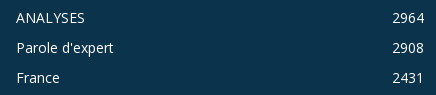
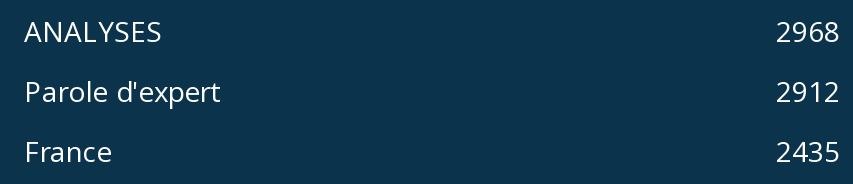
[392,8,424,27] 2964 -> [776,12,840,50] 2968
[392,38,424,57] 2908 -> [776,72,840,110] 2912
[392,68,424,87] 2431 -> [776,132,840,170] 2435

